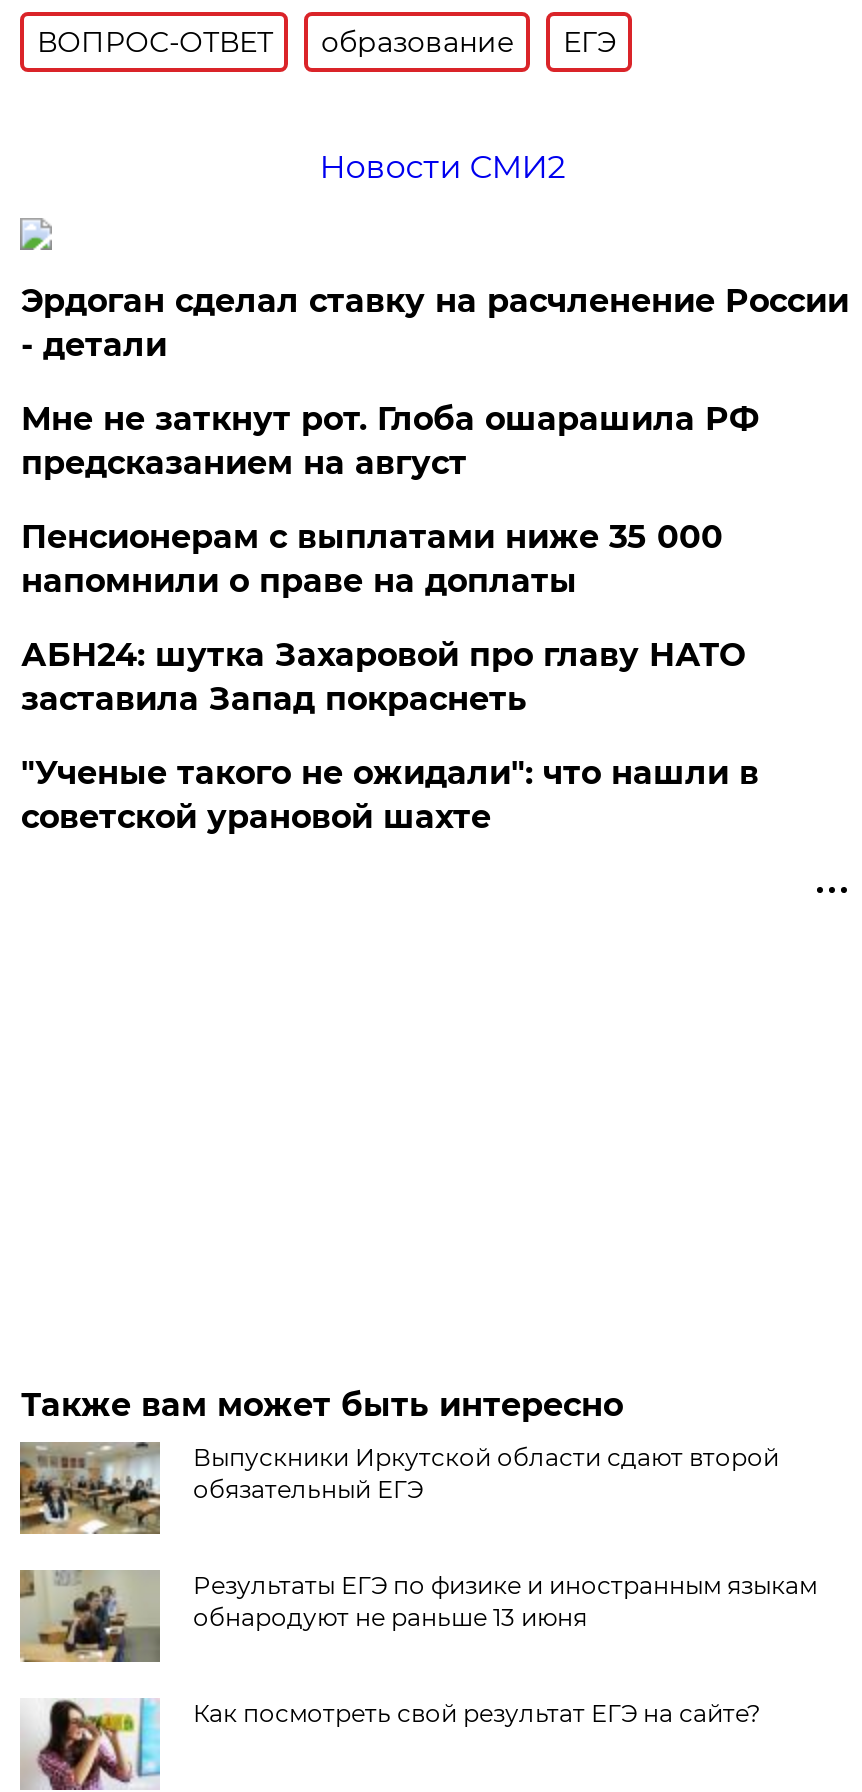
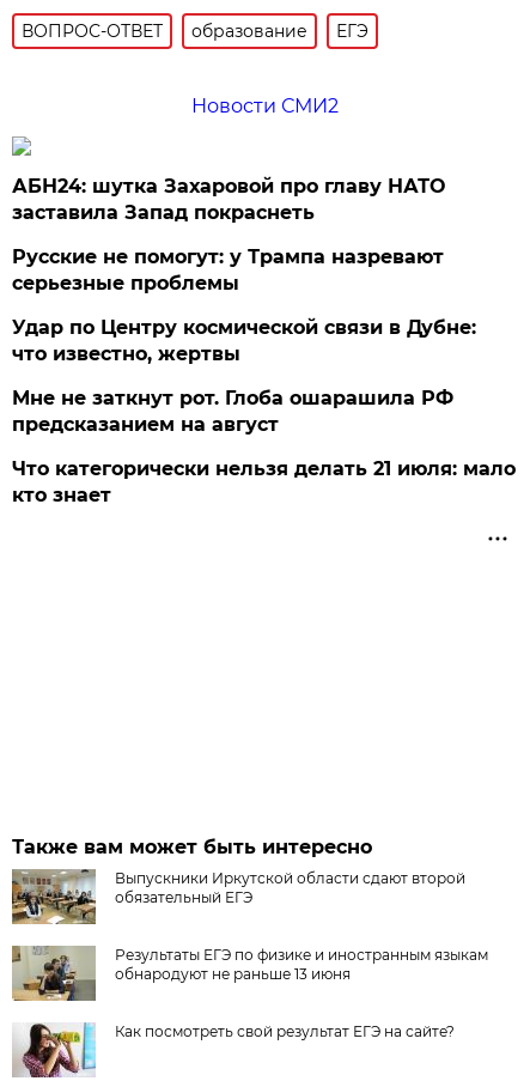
[21,282,849,600] Эрдоган сделал ставку на расчленение России | - детали | Пенсионерам с выплатами ниже 35 000 | напомнили о праве на доплаты -> none
moved [21,400,759,482] -> [12,387,454,436]: Мне не заткнут рот. Глоба ошарашила РФ | предсказанием на август
moved [21,636,745,718] -> [12,175,446,224]: АБН24: шутка Захаровой про главу НАТО | заставила Запад покраснеть
[21,754,759,836] "Ученые такого не ожидали": что нашли в | советской урановой шахте -> [12,245,516,506] Русские не помогут: у Трампа назревают | серьезные проблемы | Удар по Центру космической связи в Дубне: | что известно, жертвы | Что категорически нельзя делать 21 июля: мало | кто знает

